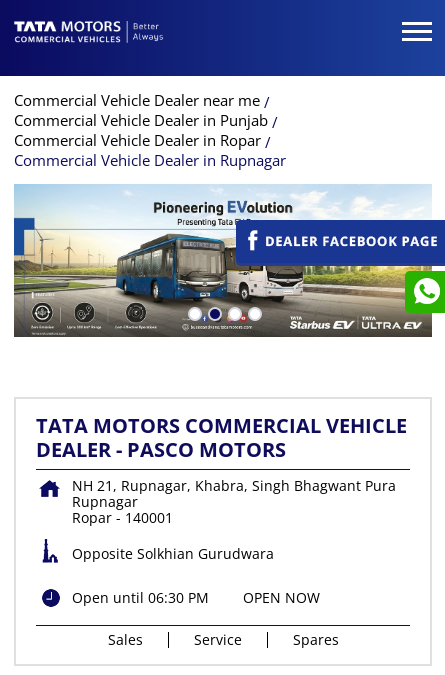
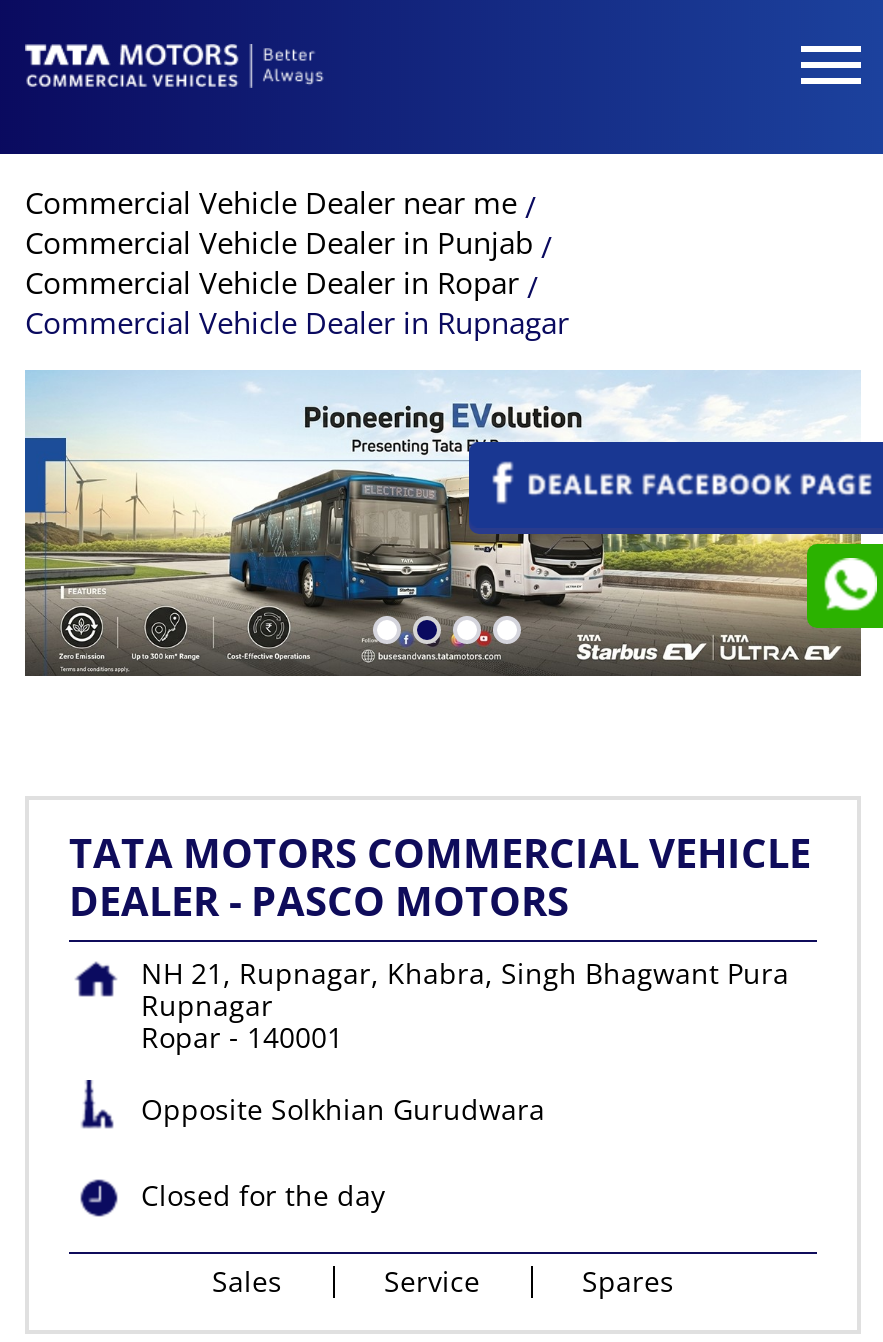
[72,588,320,607] Open until 06:30 PM | OPEN NOW -> [141,1176,385,1214] Closed for the day

